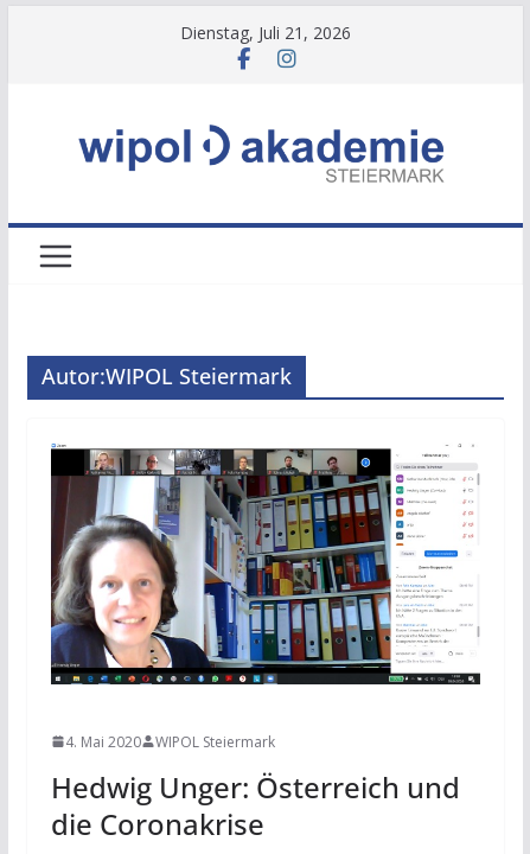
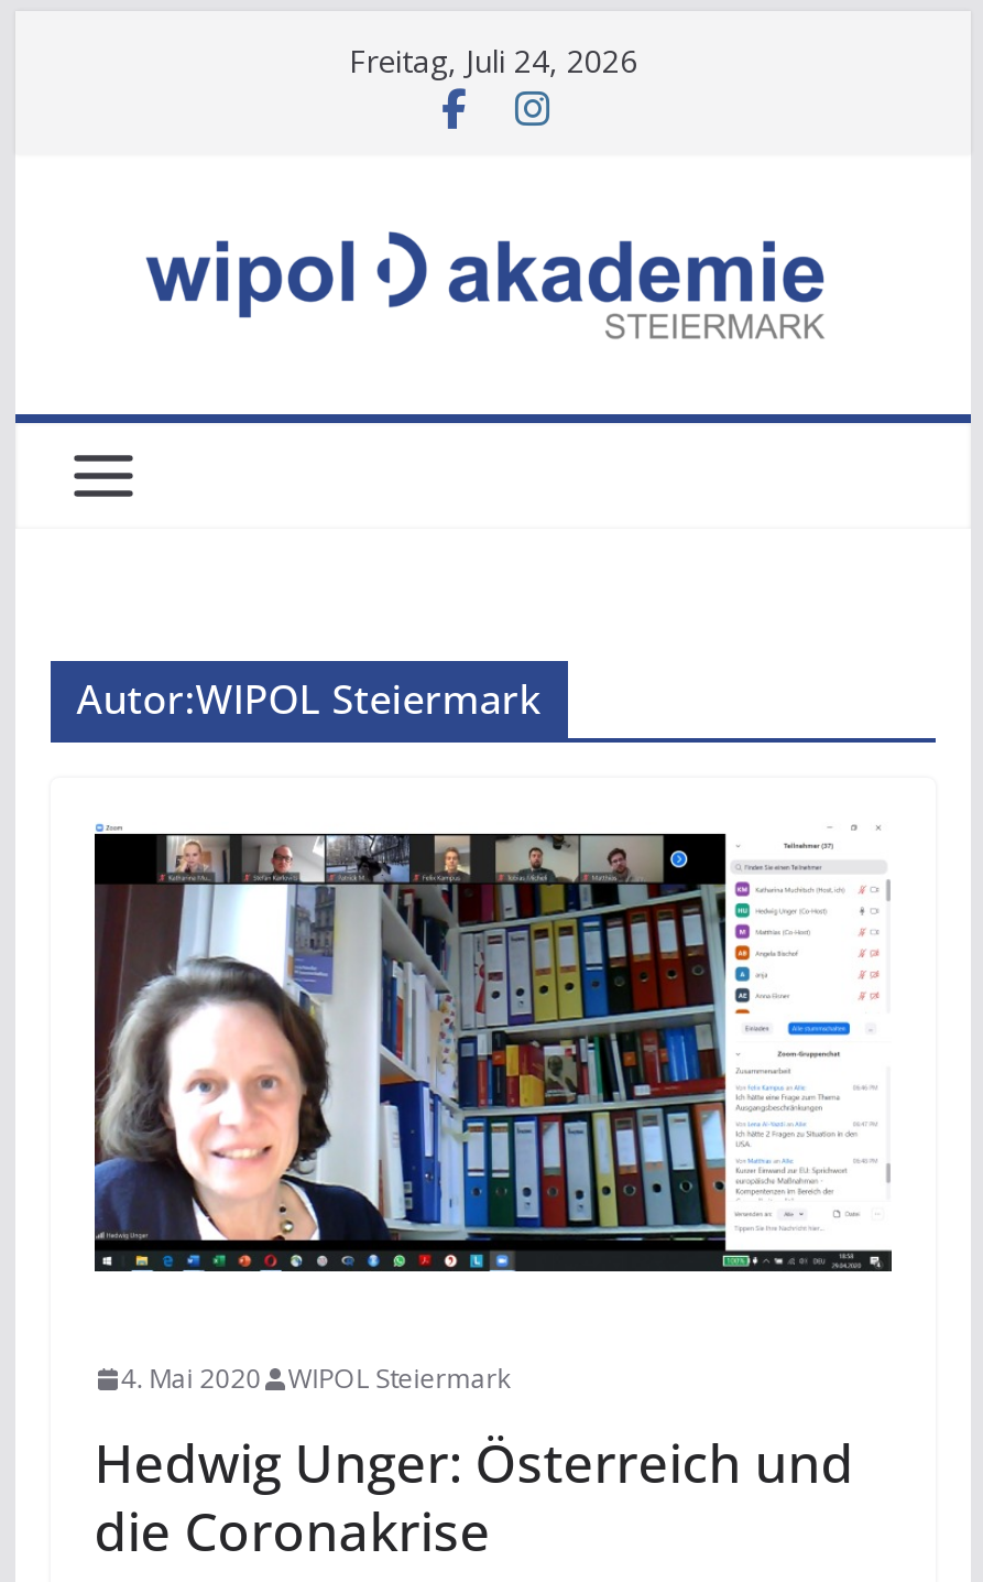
[180,21,351,44] Dienstag, Juli 21, 2026 -> [349,40,637,82] Freitag, Juli 24, 2026

